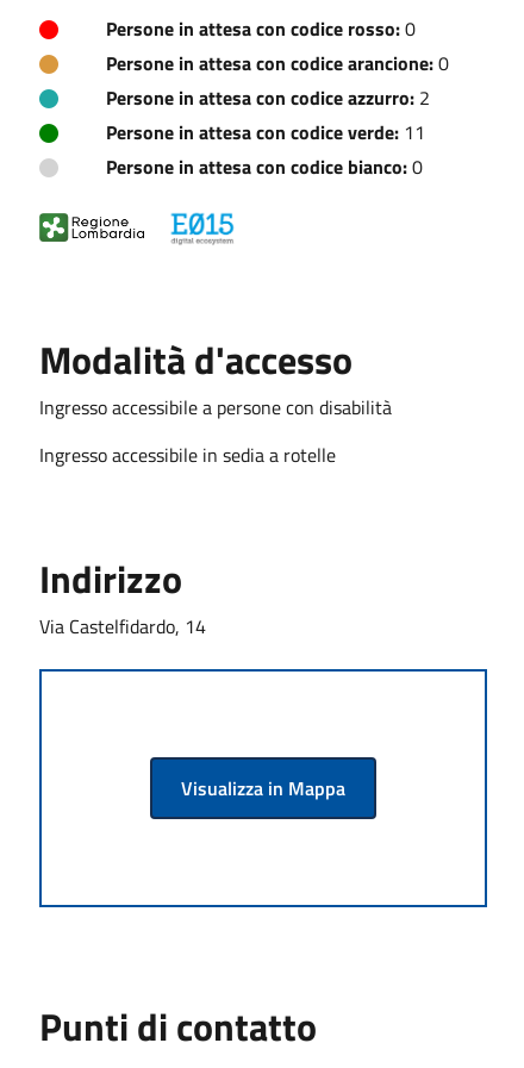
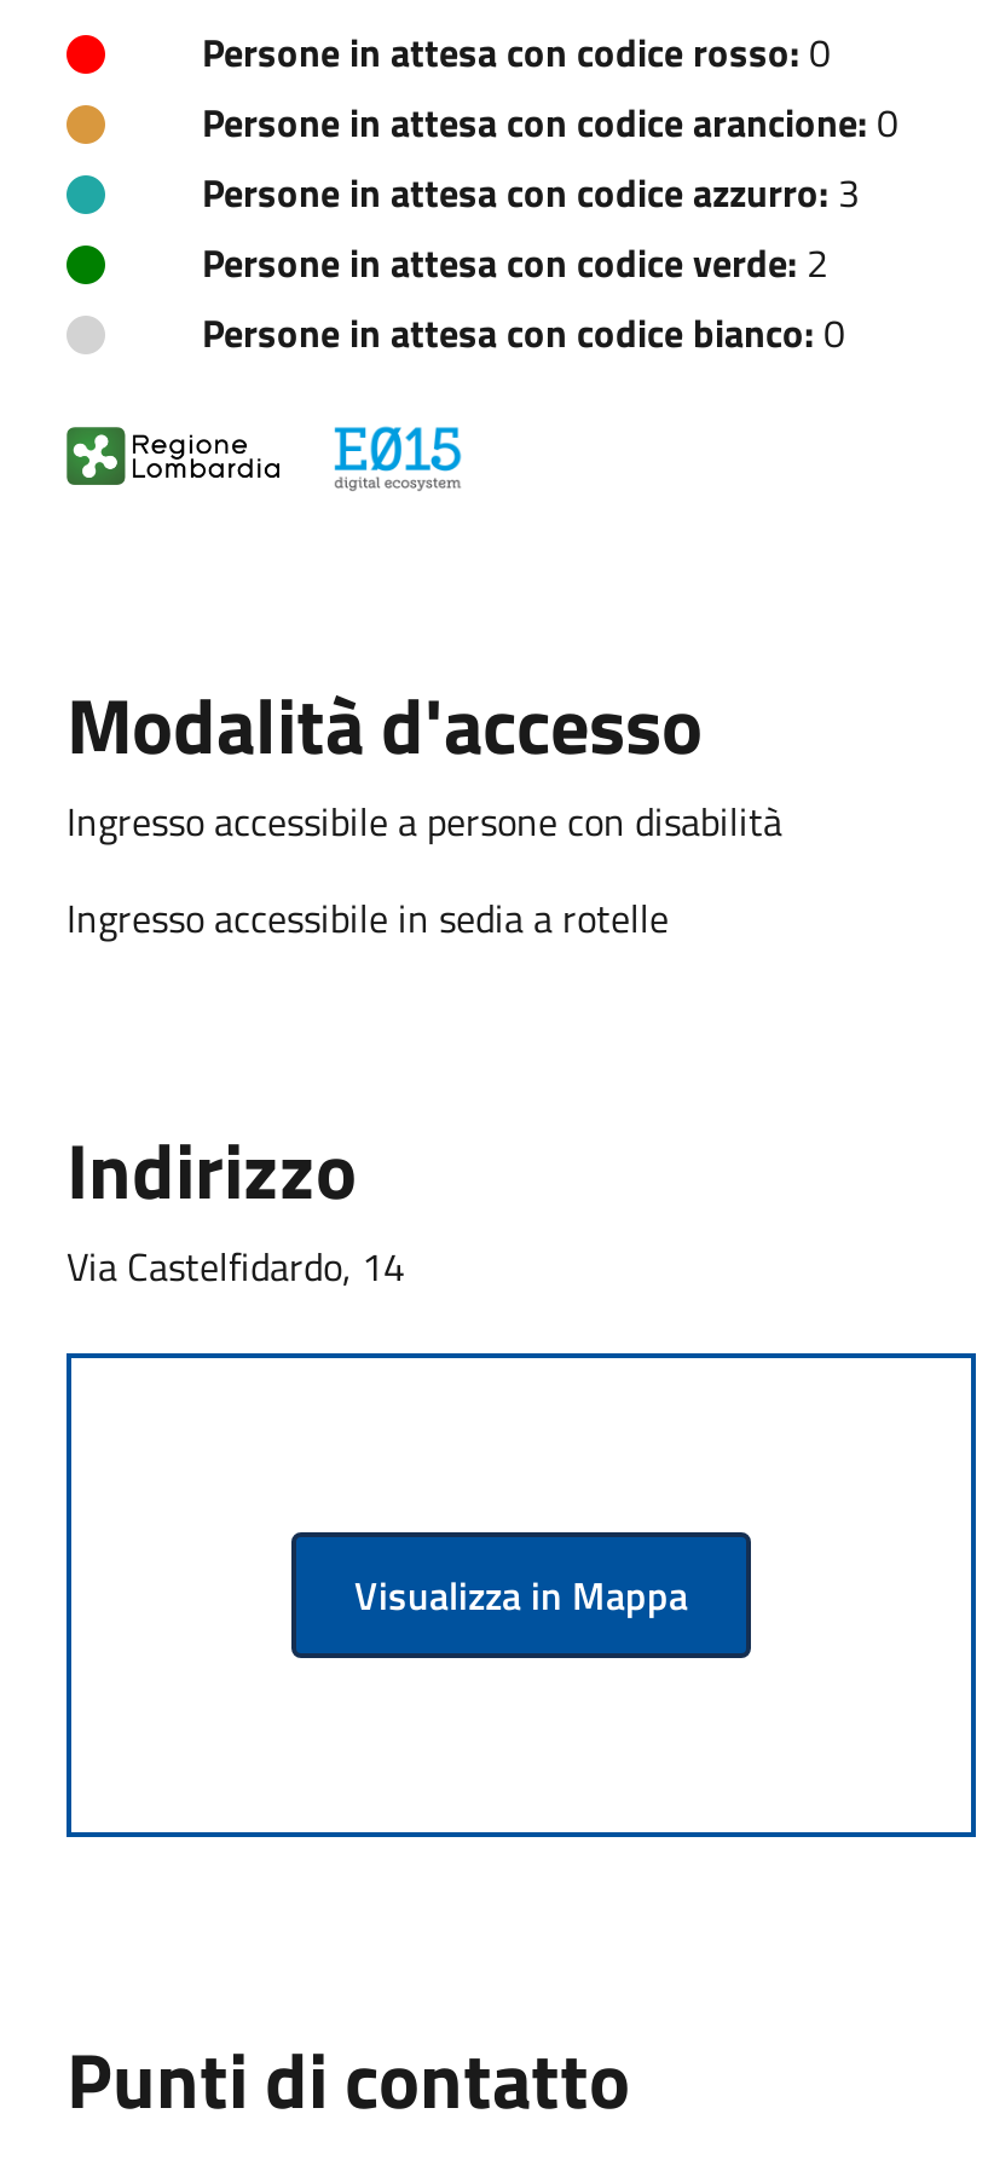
[106,83,430,112] Persone in attesa con codice azzurro: 2 -> [202,163,860,221] Persone in attesa con codice azzurro: 3
[106,118,425,146] Persone in attesa con codice verde: 11 -> [202,233,828,291] Persone in attesa con codice verde: 2

